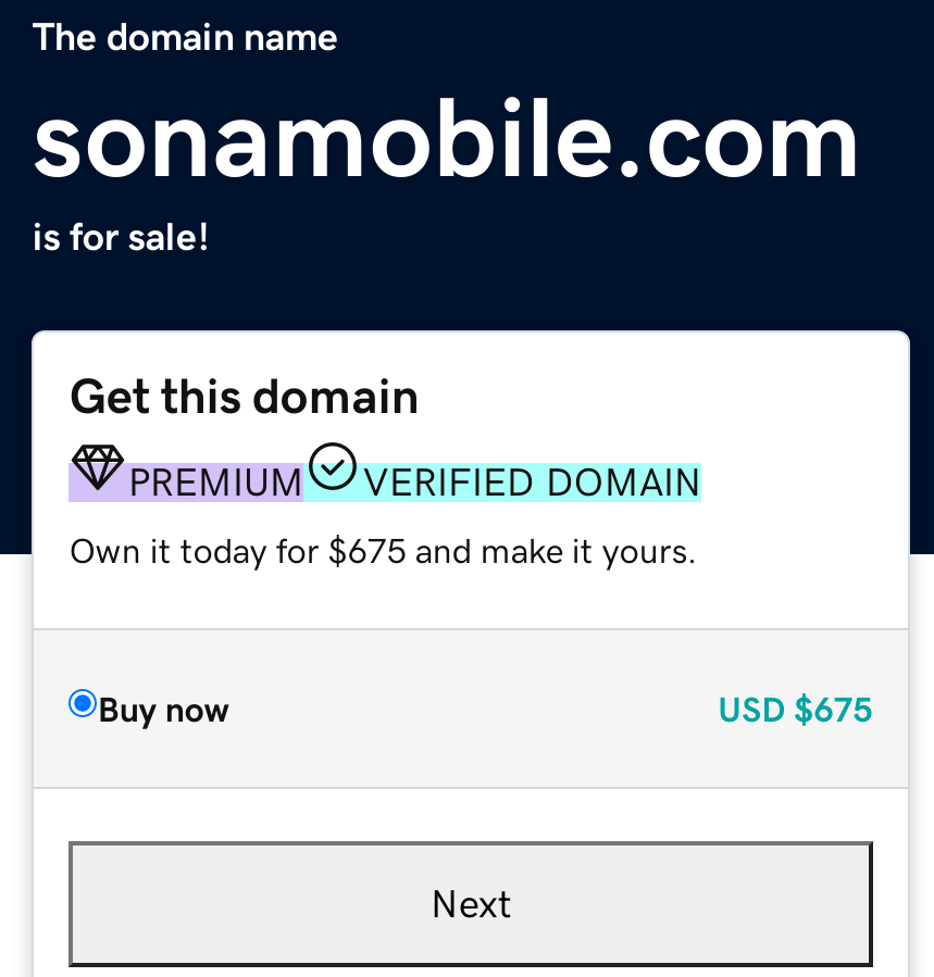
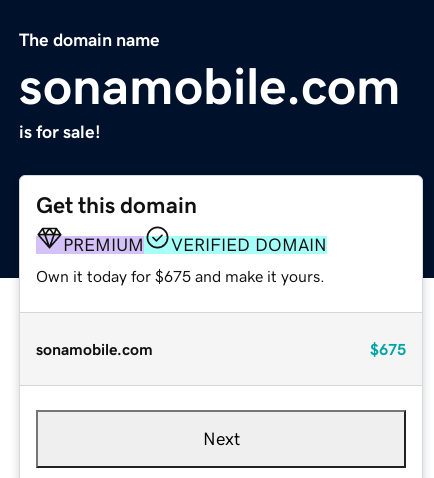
[98,690,872,725] Buy now | USD $675 -> [36,341,406,357] sonamobile.com | $675

